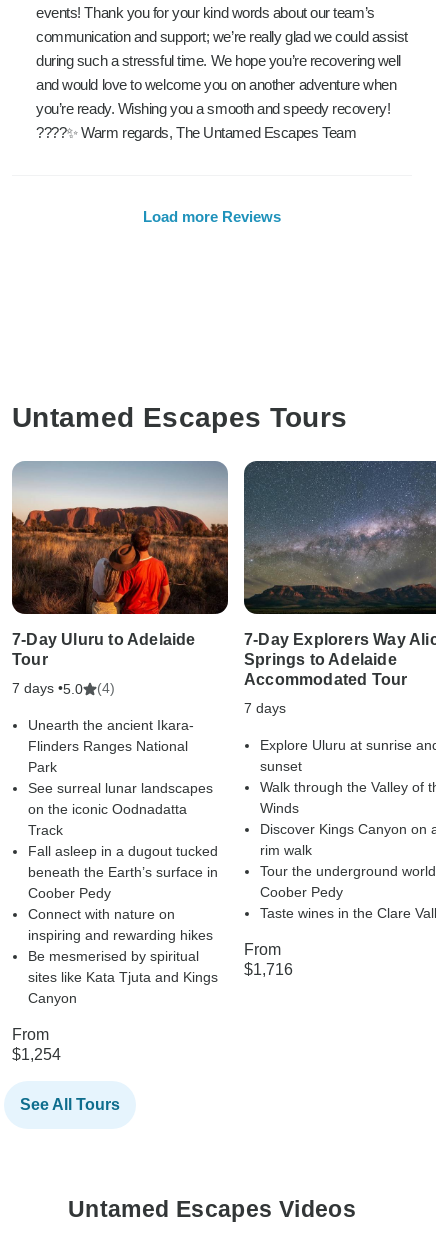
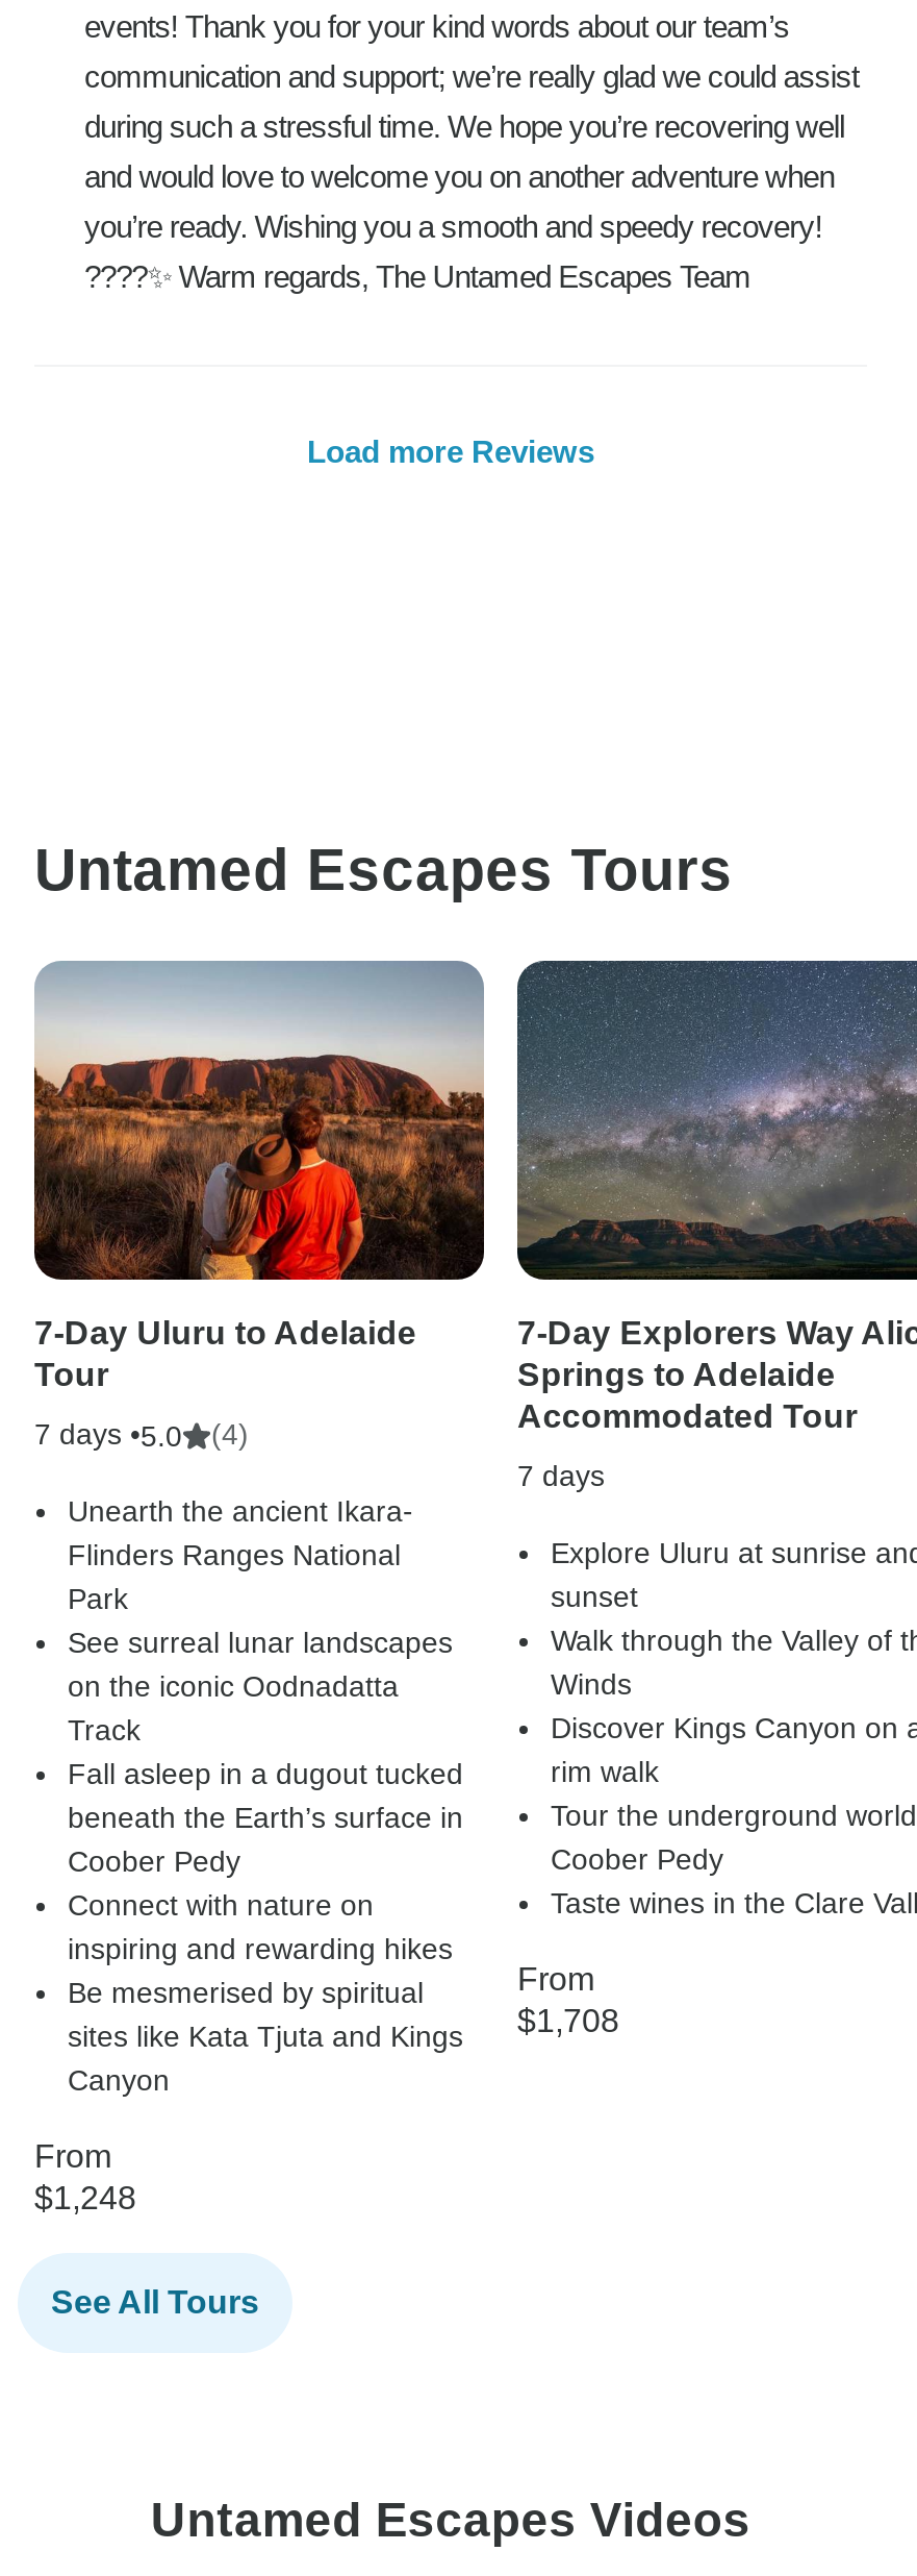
[28,961,293,985] sites like Kata Tjuta and Kings $1,716 -> [68,2004,619,2054] sites like Kata Tjuta and Kings $1,708
[12,1046,61,1063] $1,254 -> [34,2181,136,2216] $1,248

